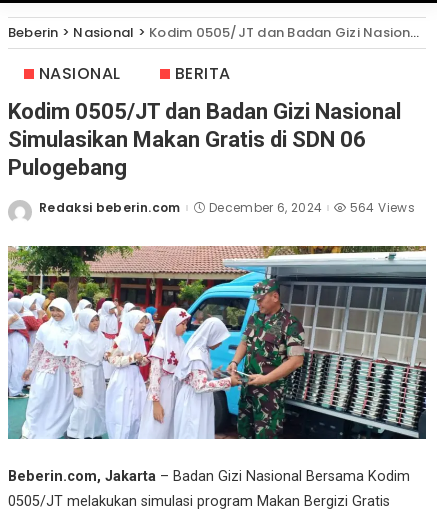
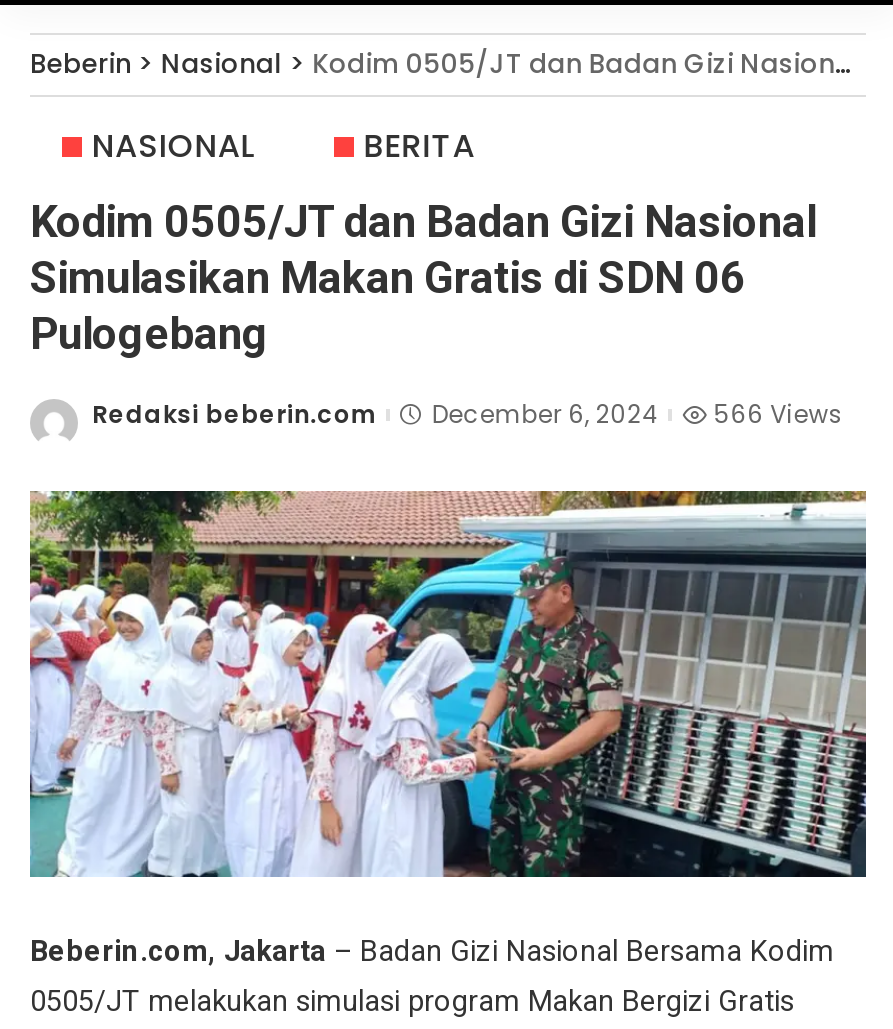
[350,199,415,216] 564 Views -> [714,397,844,431] 566 Views

